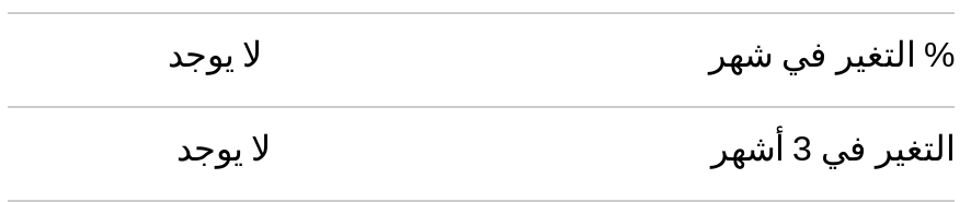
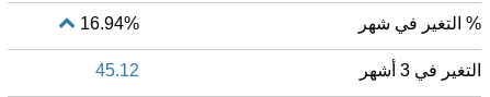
[168,36,262,73] لا يوجد -> [80,14,139,33] 16.94%
[176,130,271,167] لا يوجد -> [95,61,139,80] 45.12

